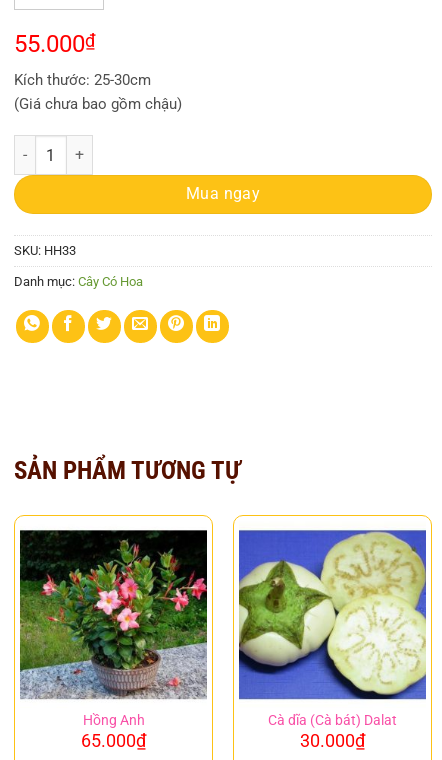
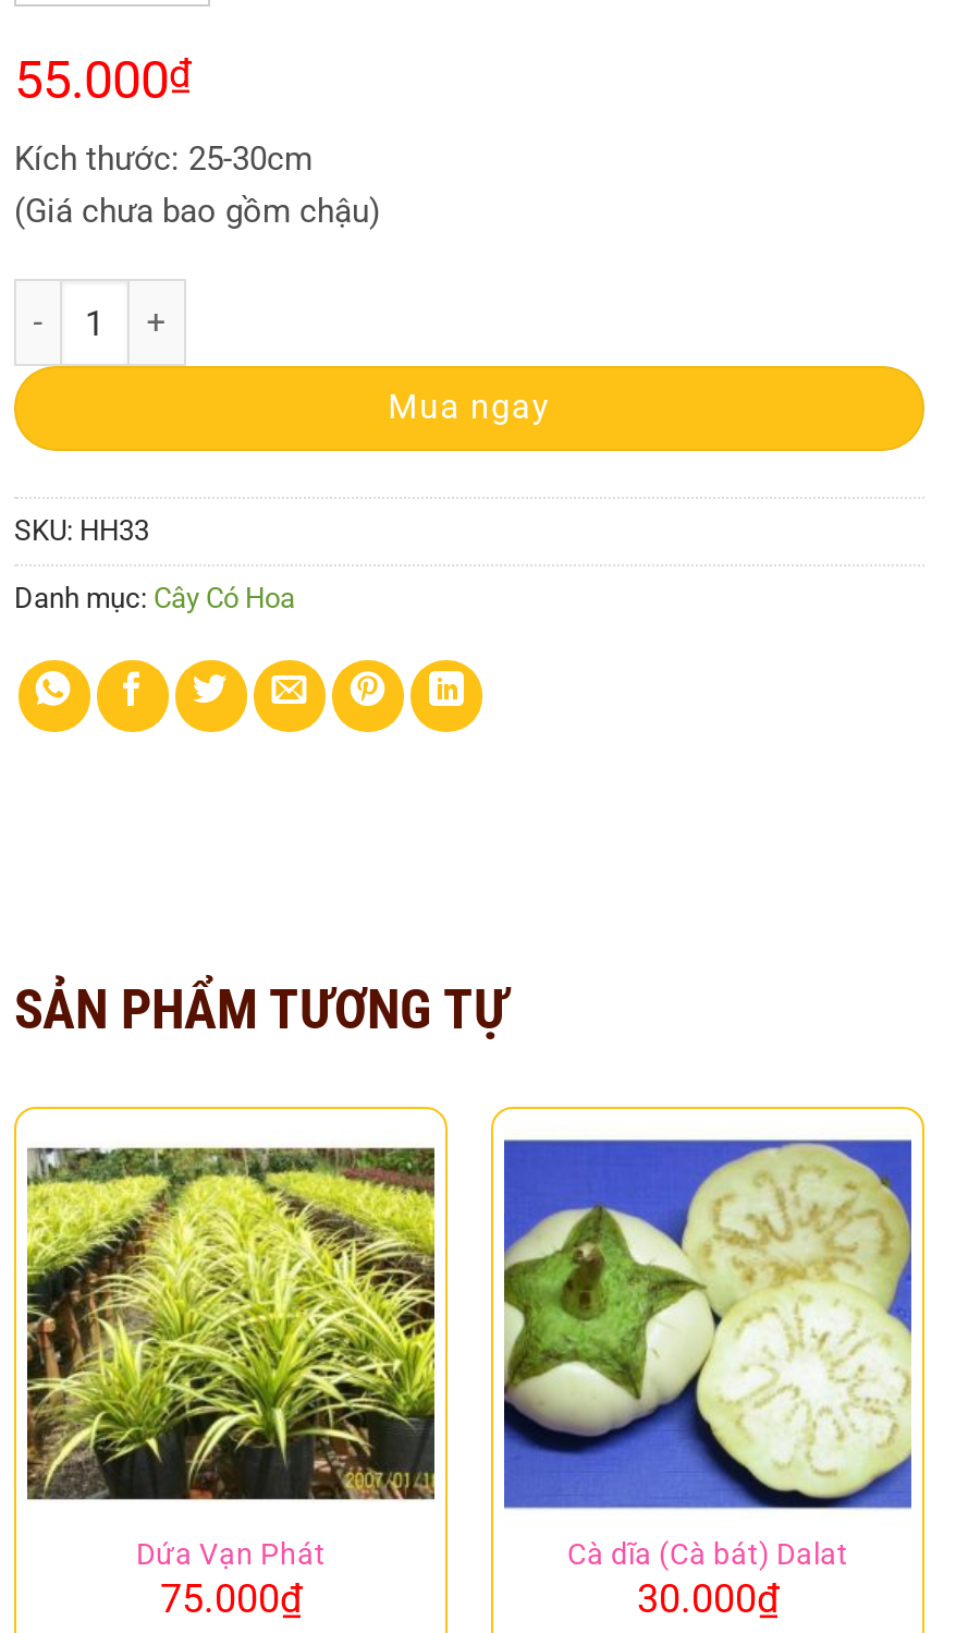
[19,529,208,751] [image] | Hồng Anh | 65.000₫ -> [25,1140,437,1621] [image] | Dứa Vạn Phát | 75.000₫

